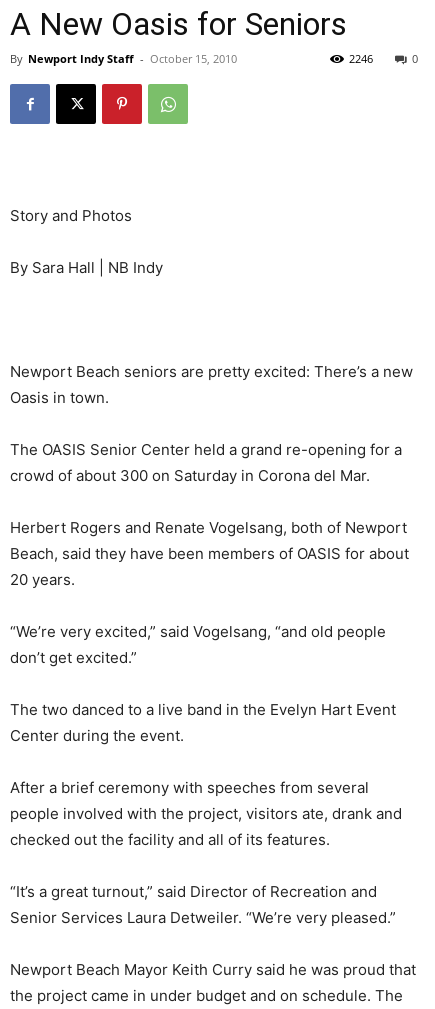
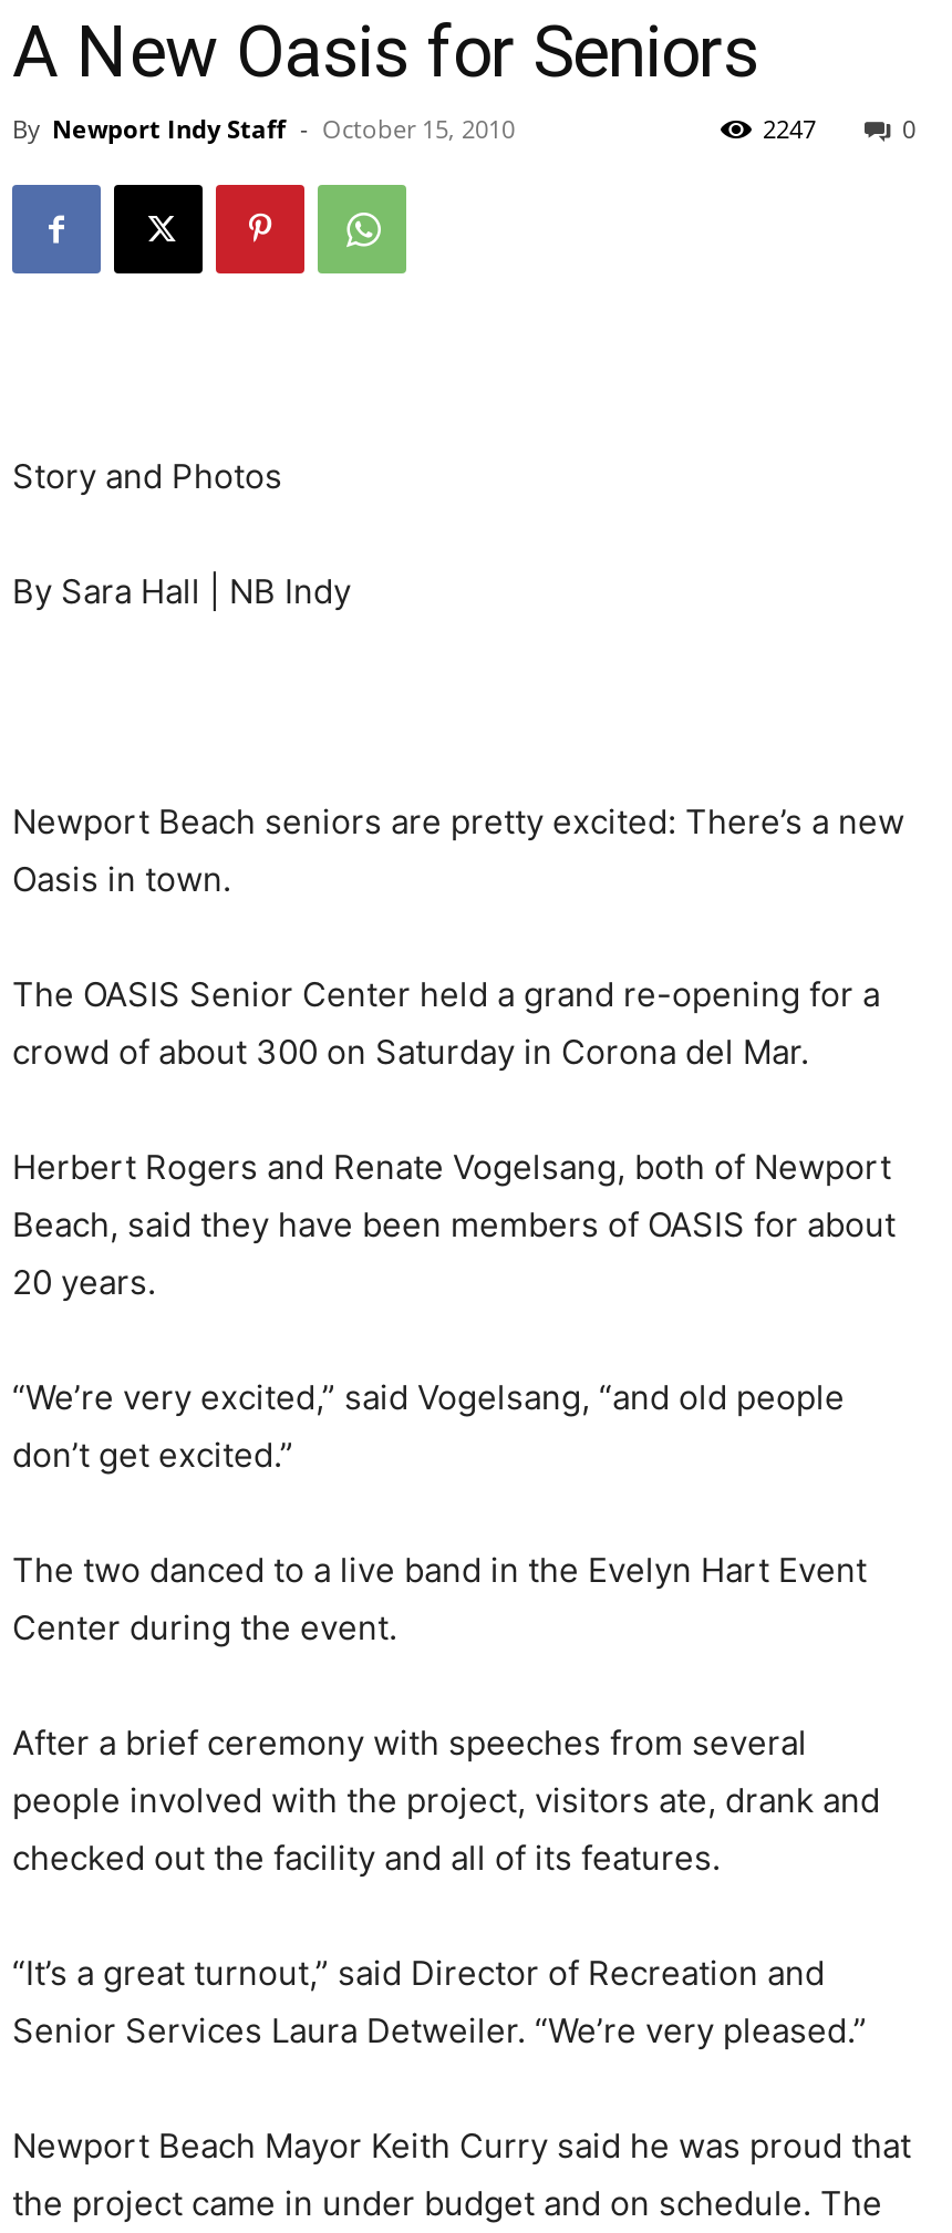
[349,51,373,66] 2246 -> [763,112,816,145] 2247

